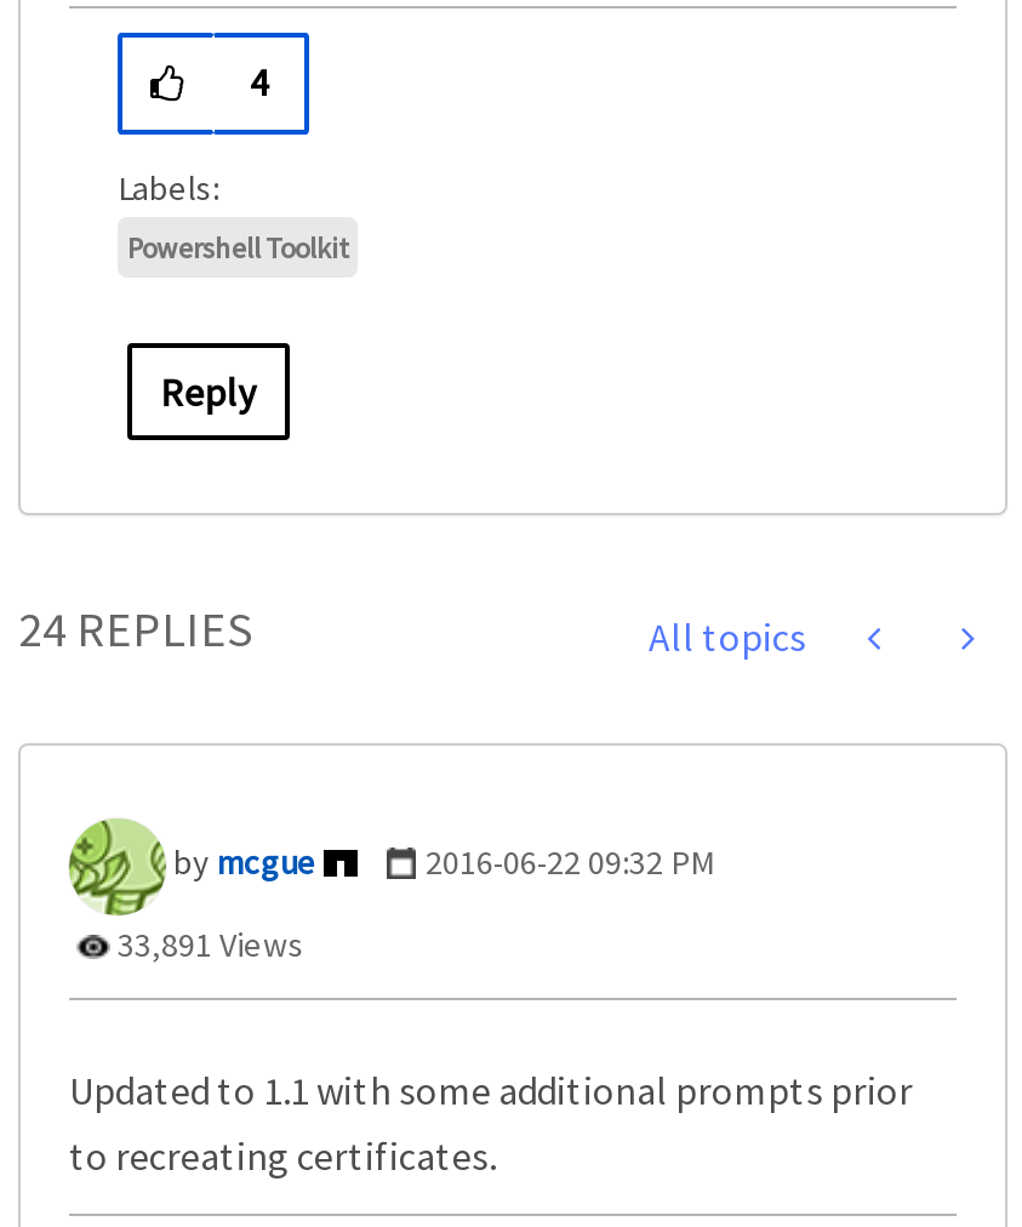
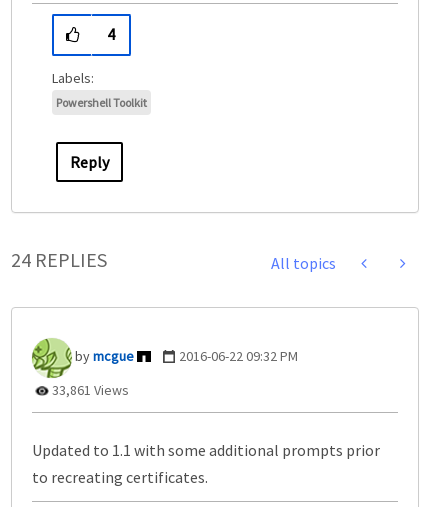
[110,923,304,966] 33,891 Views -> [49,381,129,399] 33,861 Views

